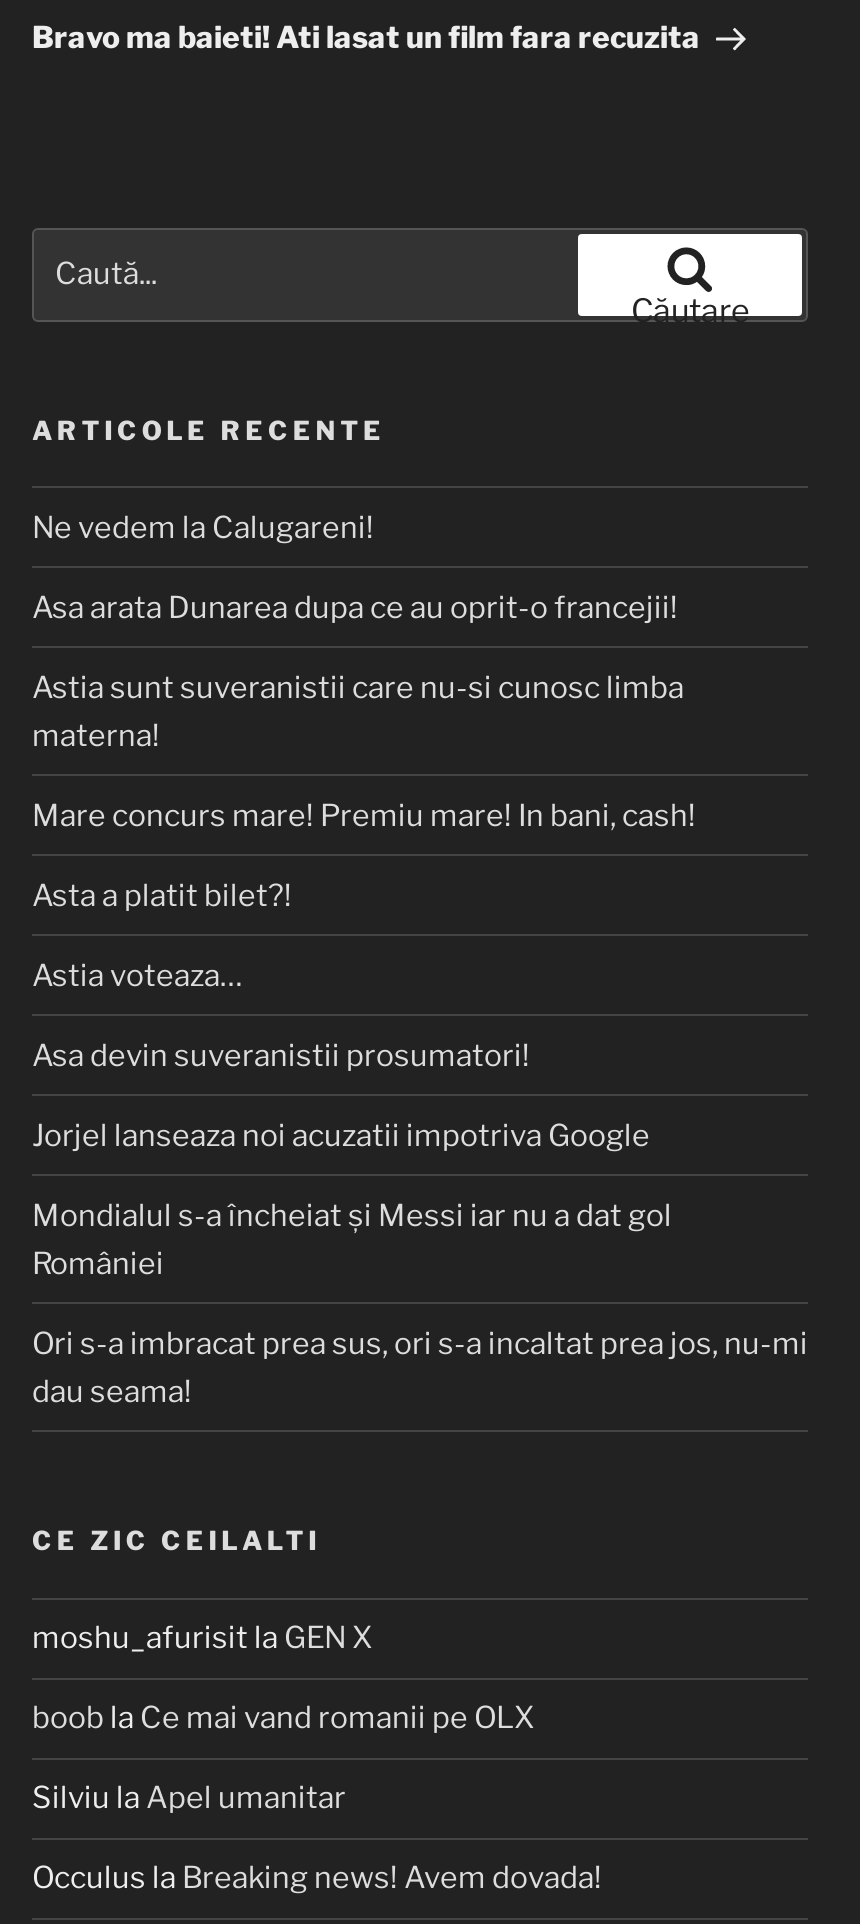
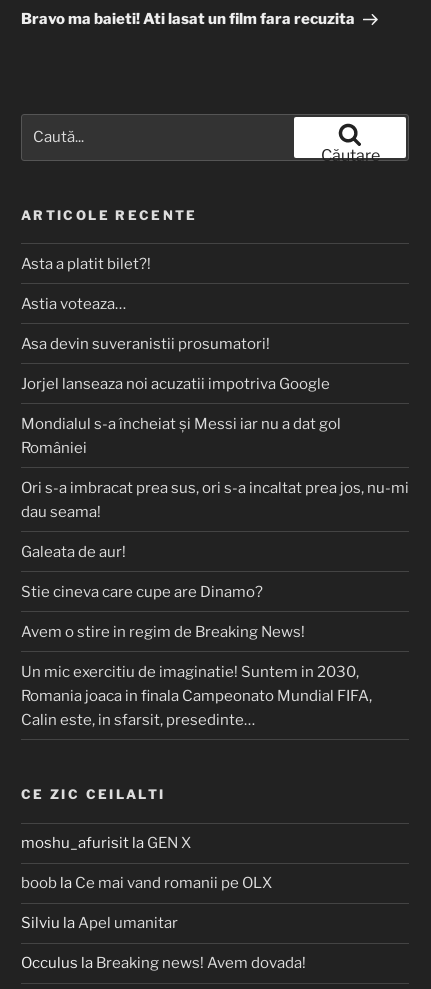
[32,509,696,833] Ne vedem la Calugareni! | Asa arata Dunarea dupa ce au oprit-o francejii! | Astia sunt suveranistii care nu-si cunosc limba | materna! | Mare concurs mare! Premiu mare! In bani, cash! -> none
moved [32,877,808,1409] -> [21,255,409,521]: Asta a platit bilet?! | Astia voteaza… | Asa devin suveranistii prosumatori! | Jorjel lanseaza noi acuzatii impotriva Google | Mondialul s-a încheiat și Messi iar nu a dat gol | României | Ori s-a imbracat prea sus, ori s-a incaltat prea jos, nu-mi | dau seama!
none -> [21,543,372,729] Galeata de aur! | Stie cineva care cupe are Dinamo? | Avem o stire in regim de Breaking News! | Un mic exercitiu de imaginatie! Suntem in 2030, | Romania joaca in finala Campeonato Mundial FIFA, | Calin este, in sfarsit, presedinte…

